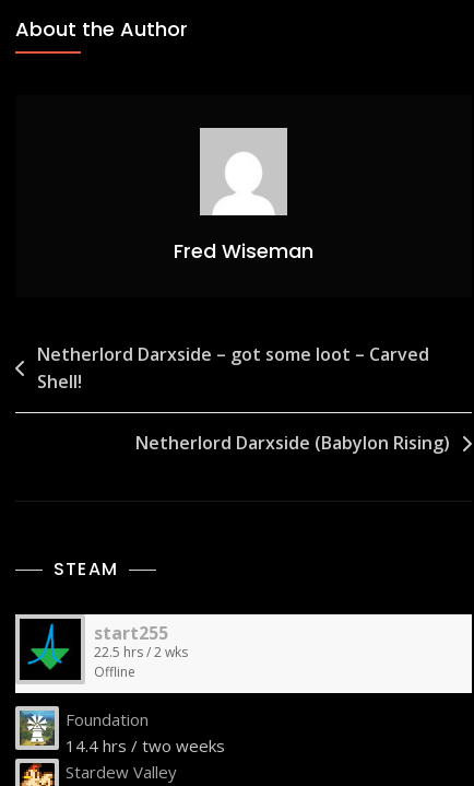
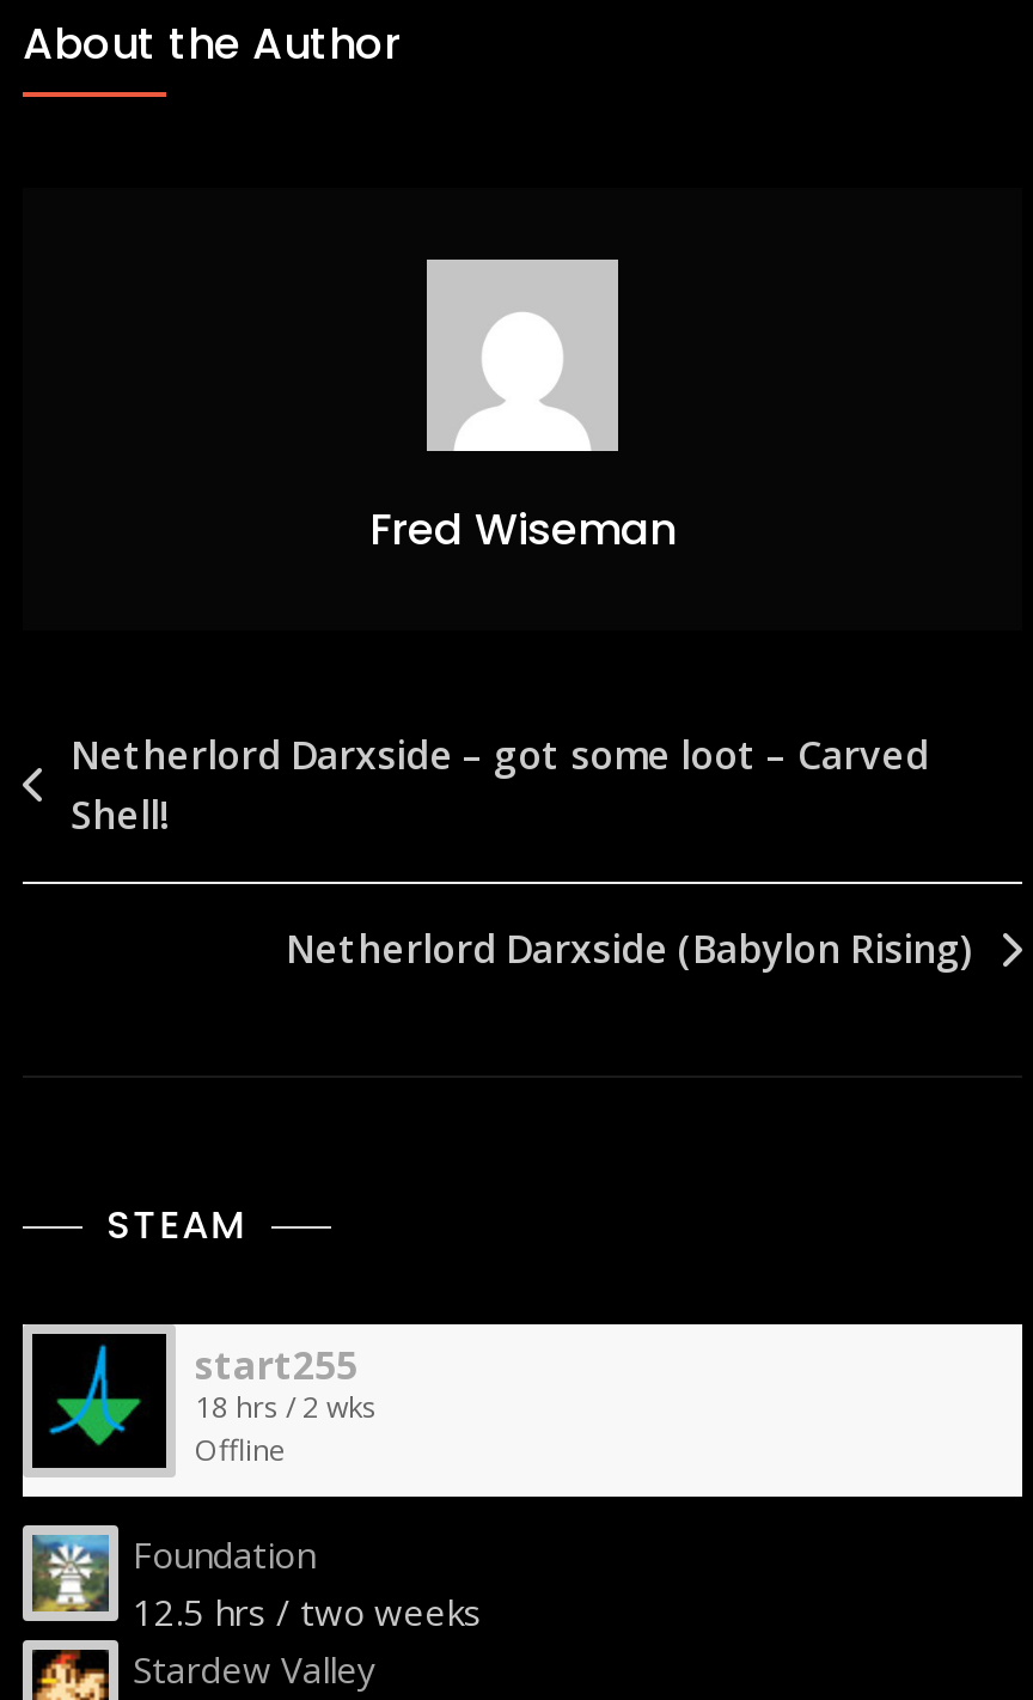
[94,643,188,662] 22.5 hrs / 2 wks -> [195,1387,377,1428] 18 hrs / 2 wks
[66,735,225,757] 14.4 hrs / two weeks -> [133,1588,482,1636] 12.5 hrs / two weeks

